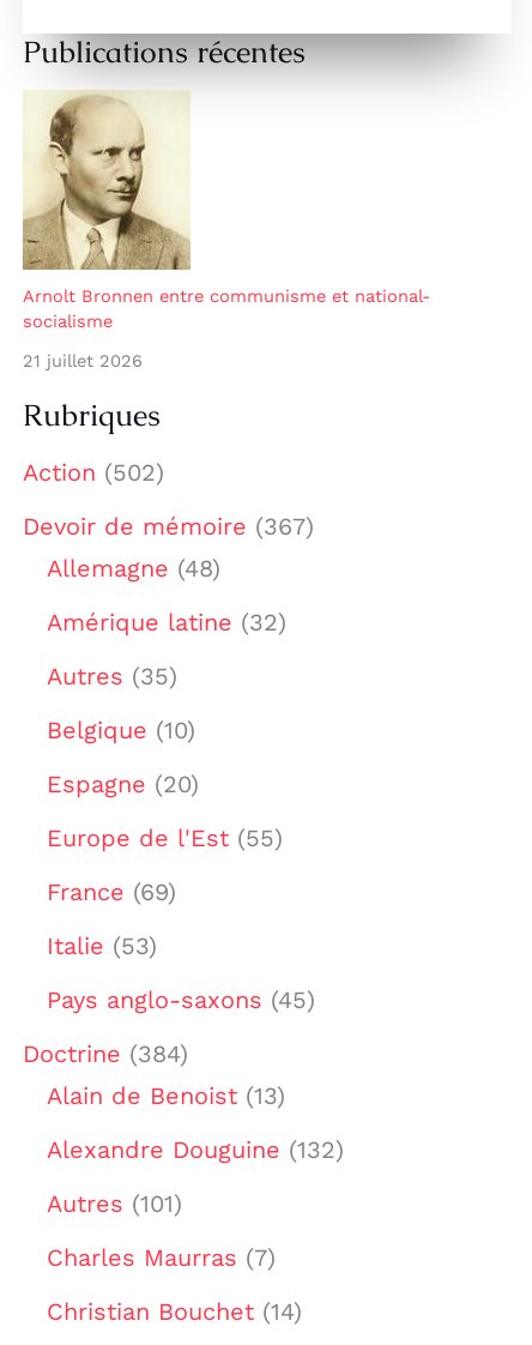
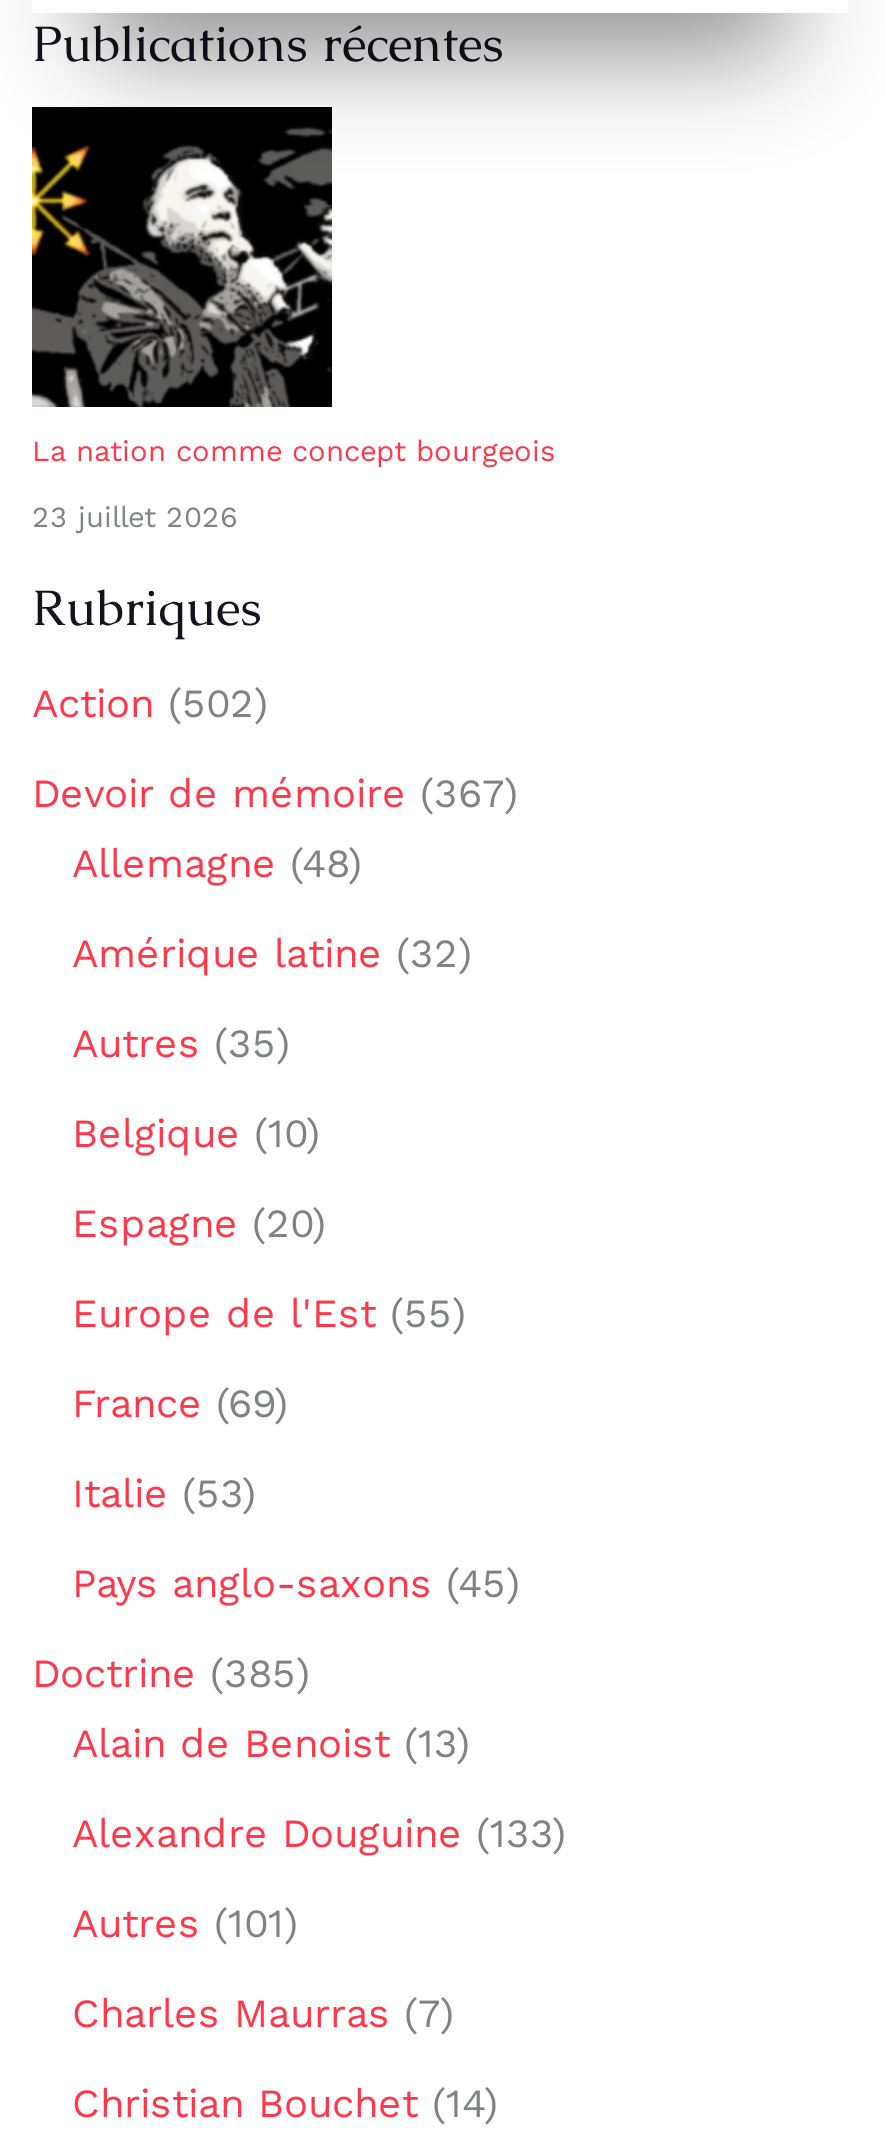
[22,90,430,333] [image] | Arnolt Bronnen entre communisme et national- | socialisme -> [30,105,556,470] [image] | La nation comme concept bourgeois
[23,351,143,372] 21 juillet 2026 -> [32,500,238,536] 23 juillet 2026
[23,1039,188,1068] Doctrine (384) -> [32,1649,310,1697] Doctrine (385)
[47,1135,344,1164] Alexandre Douguine (132) -> [72,1809,566,1857] Alexandre Douguine (133)

